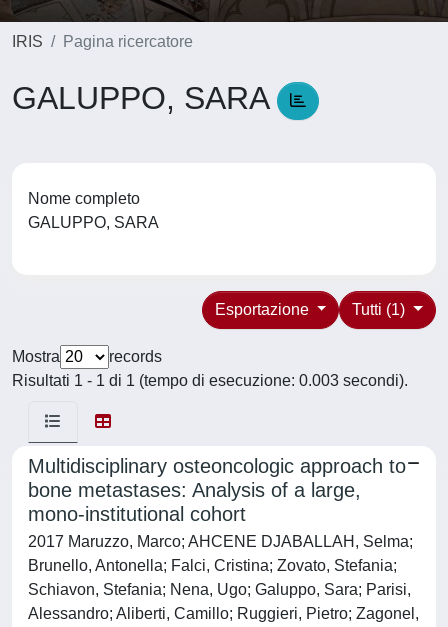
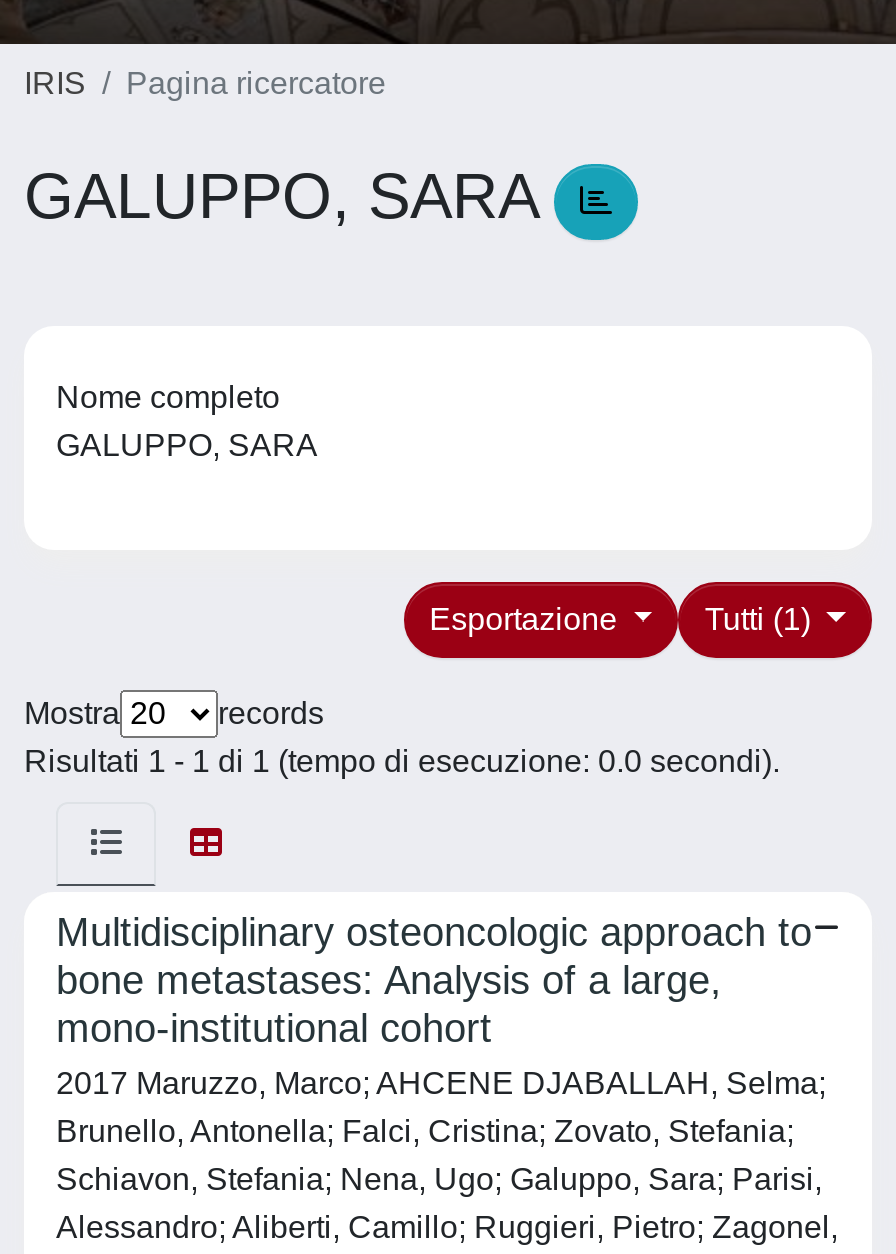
[12,372,408,389] Risultati 1 - 1 di 1 (tempo di esecuzione: 0.003 secondi). -> [24,744,780,778] Risultati 1 - 1 di 1 (tempo di esecuzione: 0.0 secondi).

